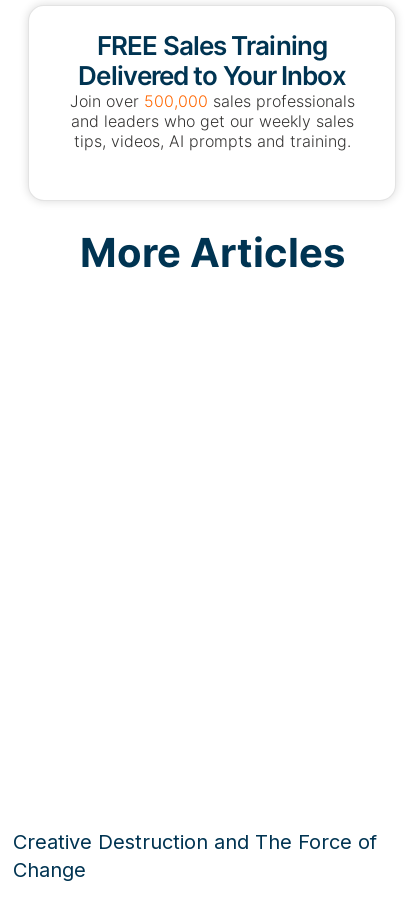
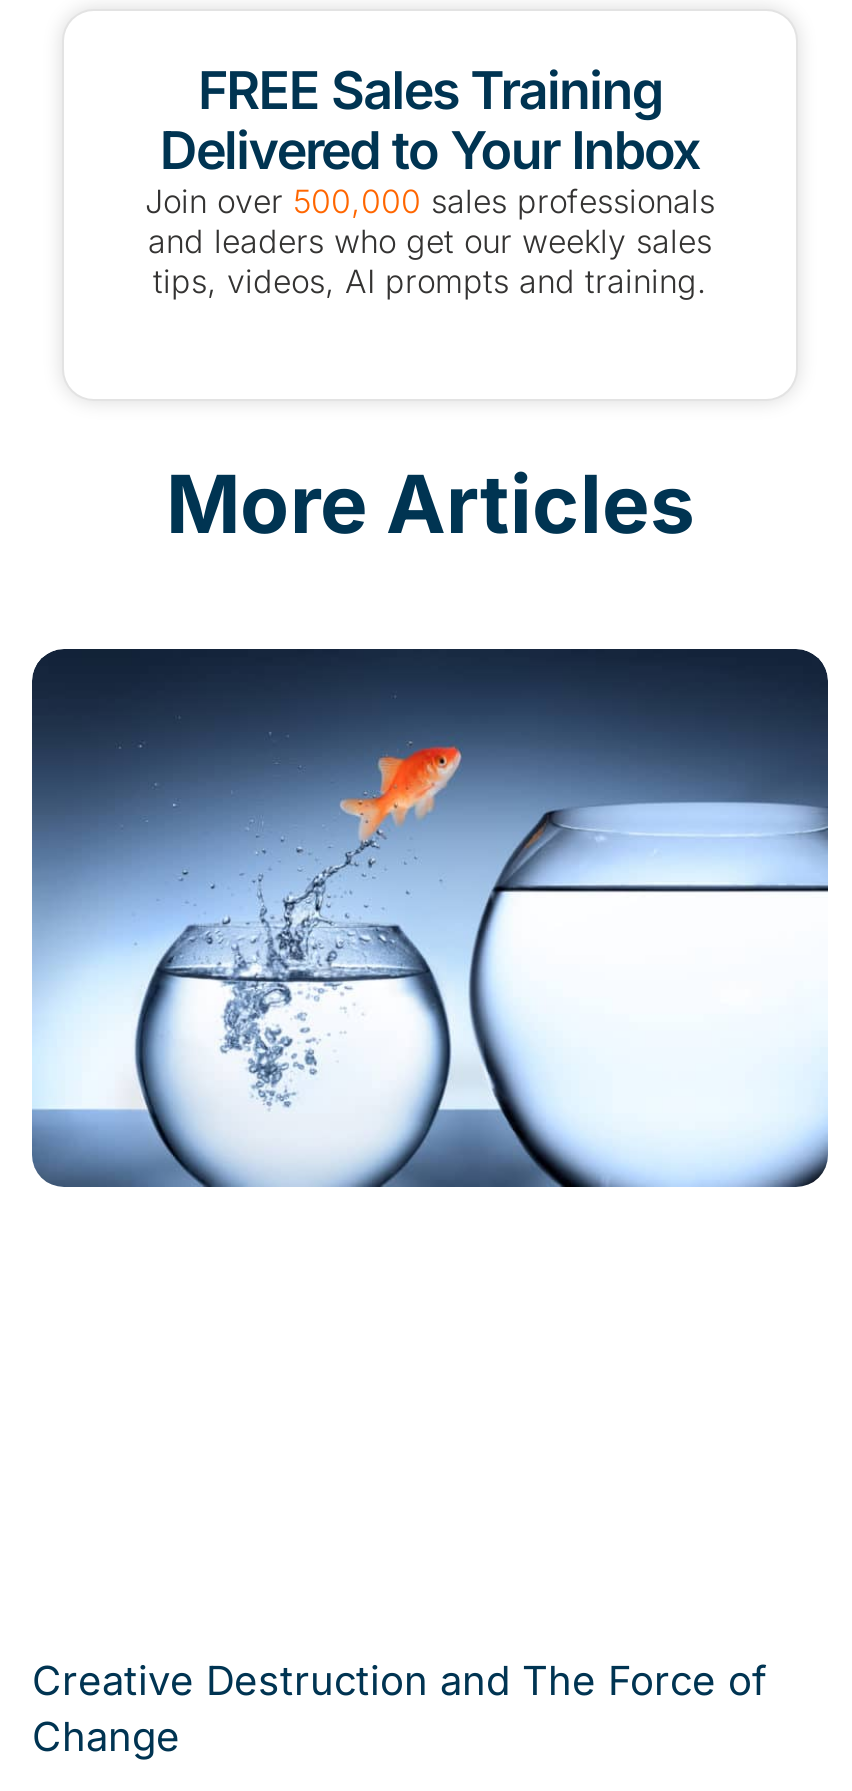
none -> [30,647,830,1189] [image]

